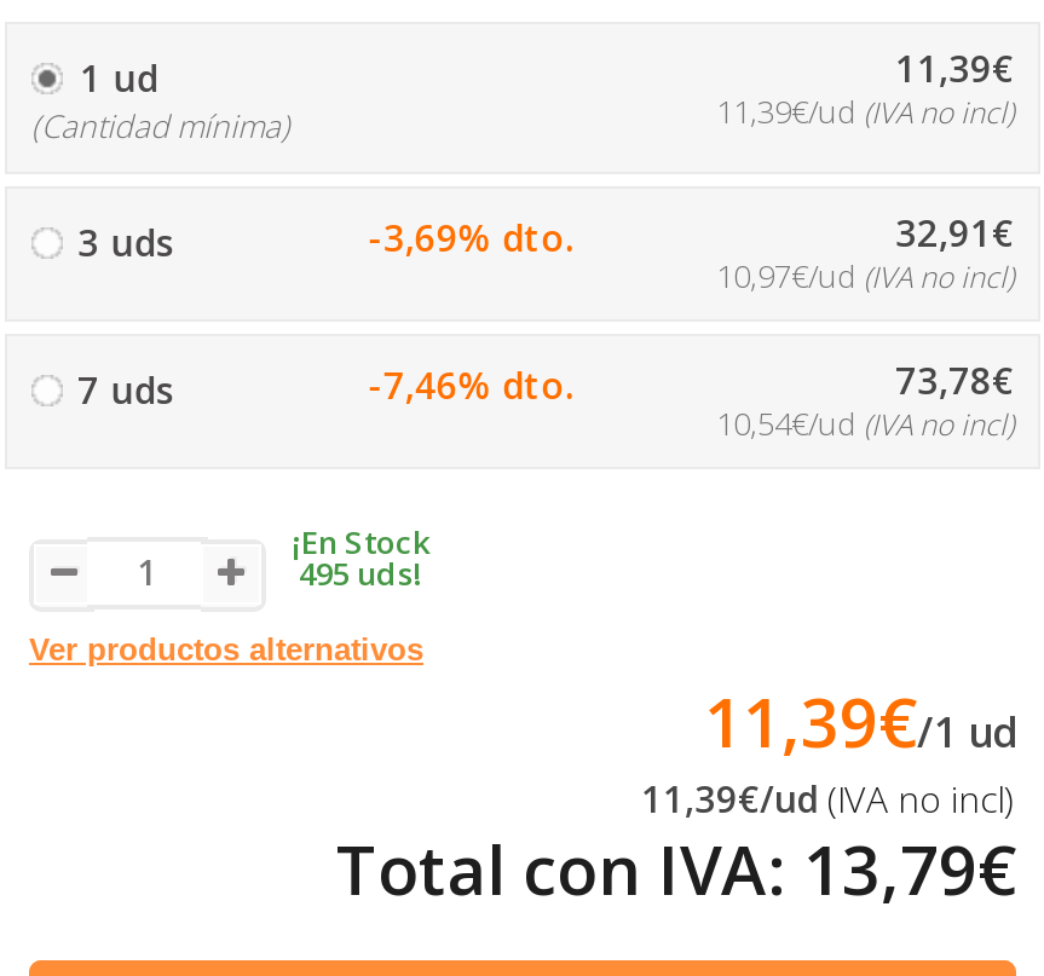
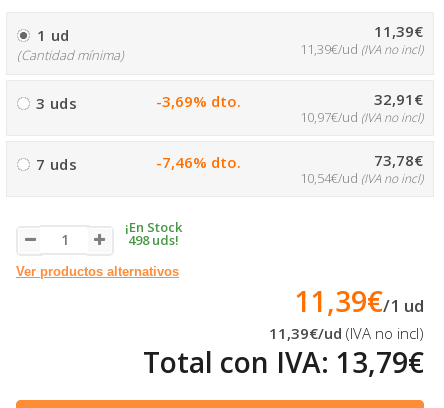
[299,551,422,595] 495 uds! -> [127,231,178,249] 498 uds!

